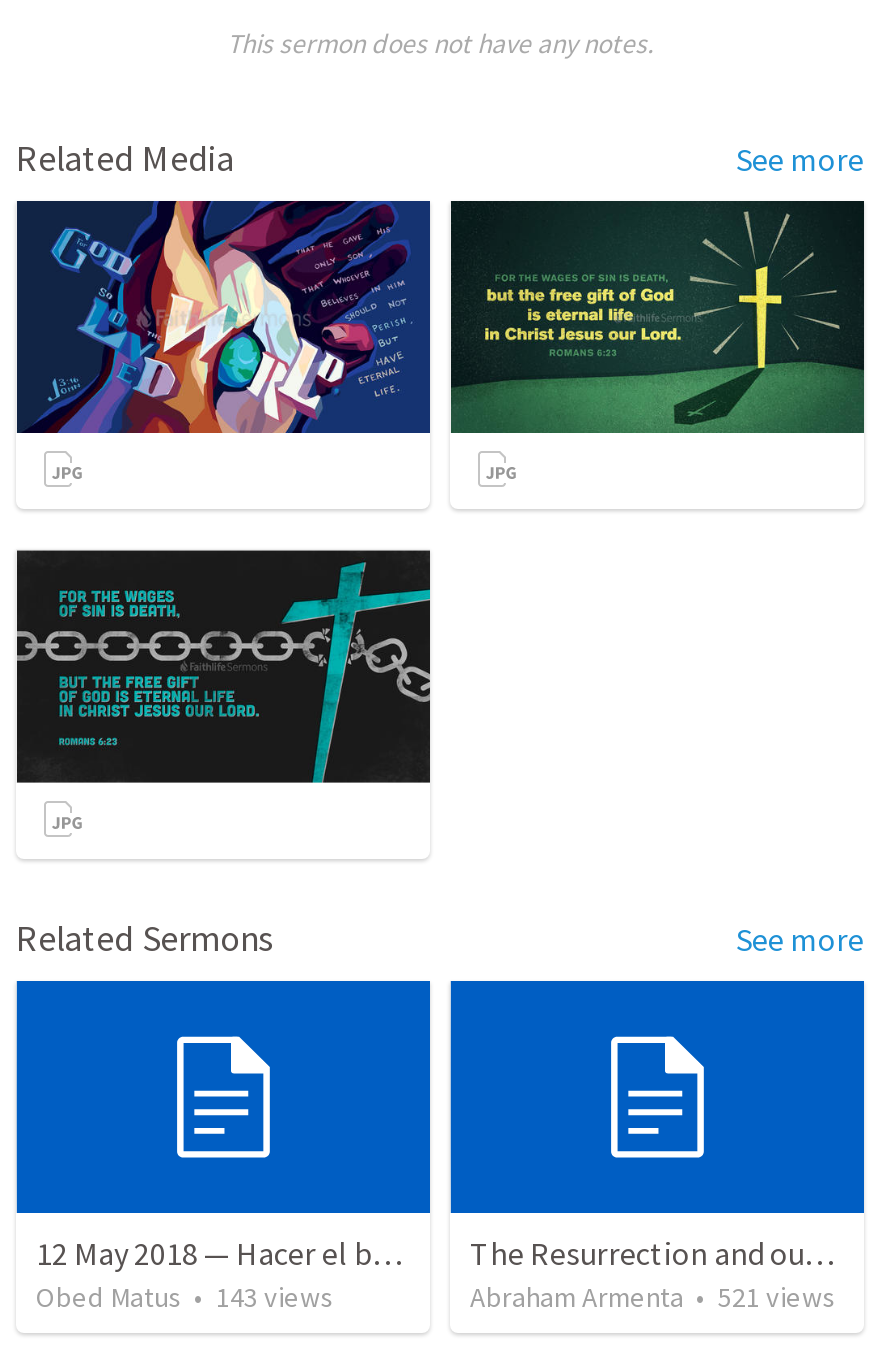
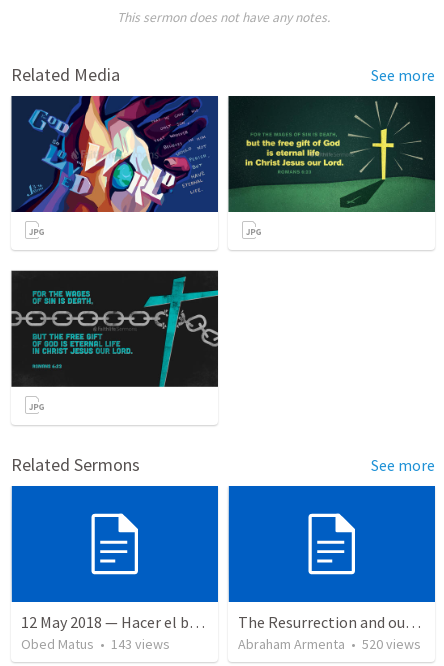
[470,1280,836,1316] Abraham Armenta • 521 views -> [238,635,421,653] Abraham Armenta • 520 views

